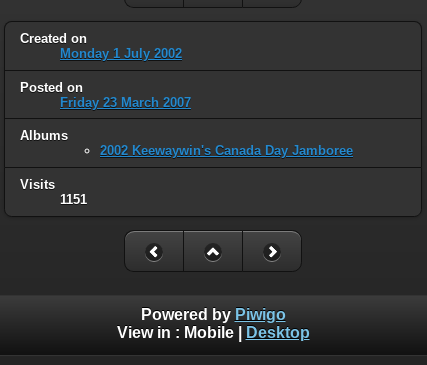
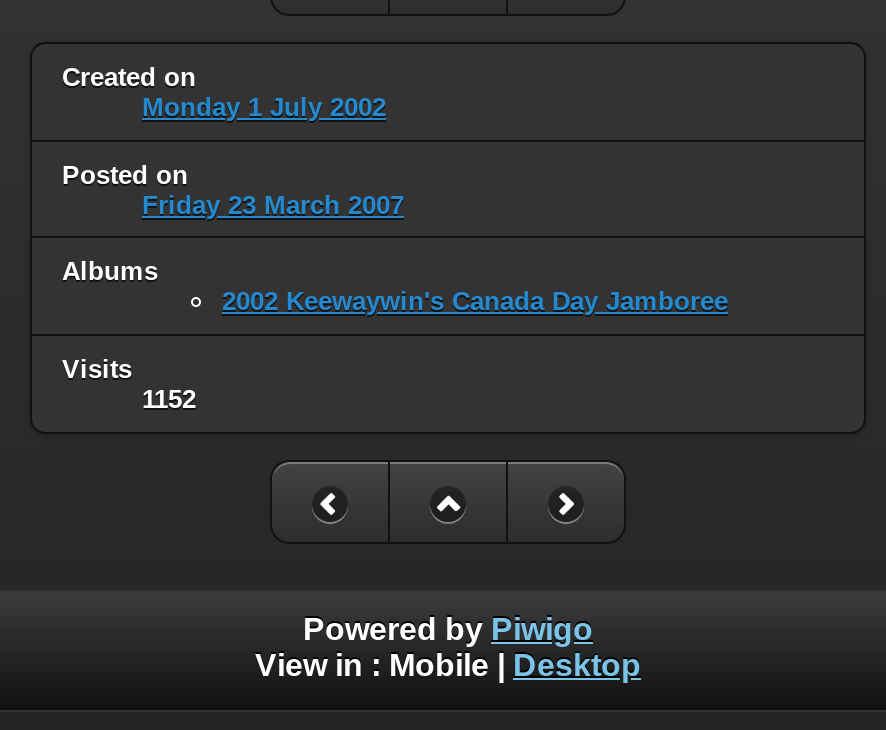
[60,192,87,207] 1151 -> [142,385,196,415] 1152

